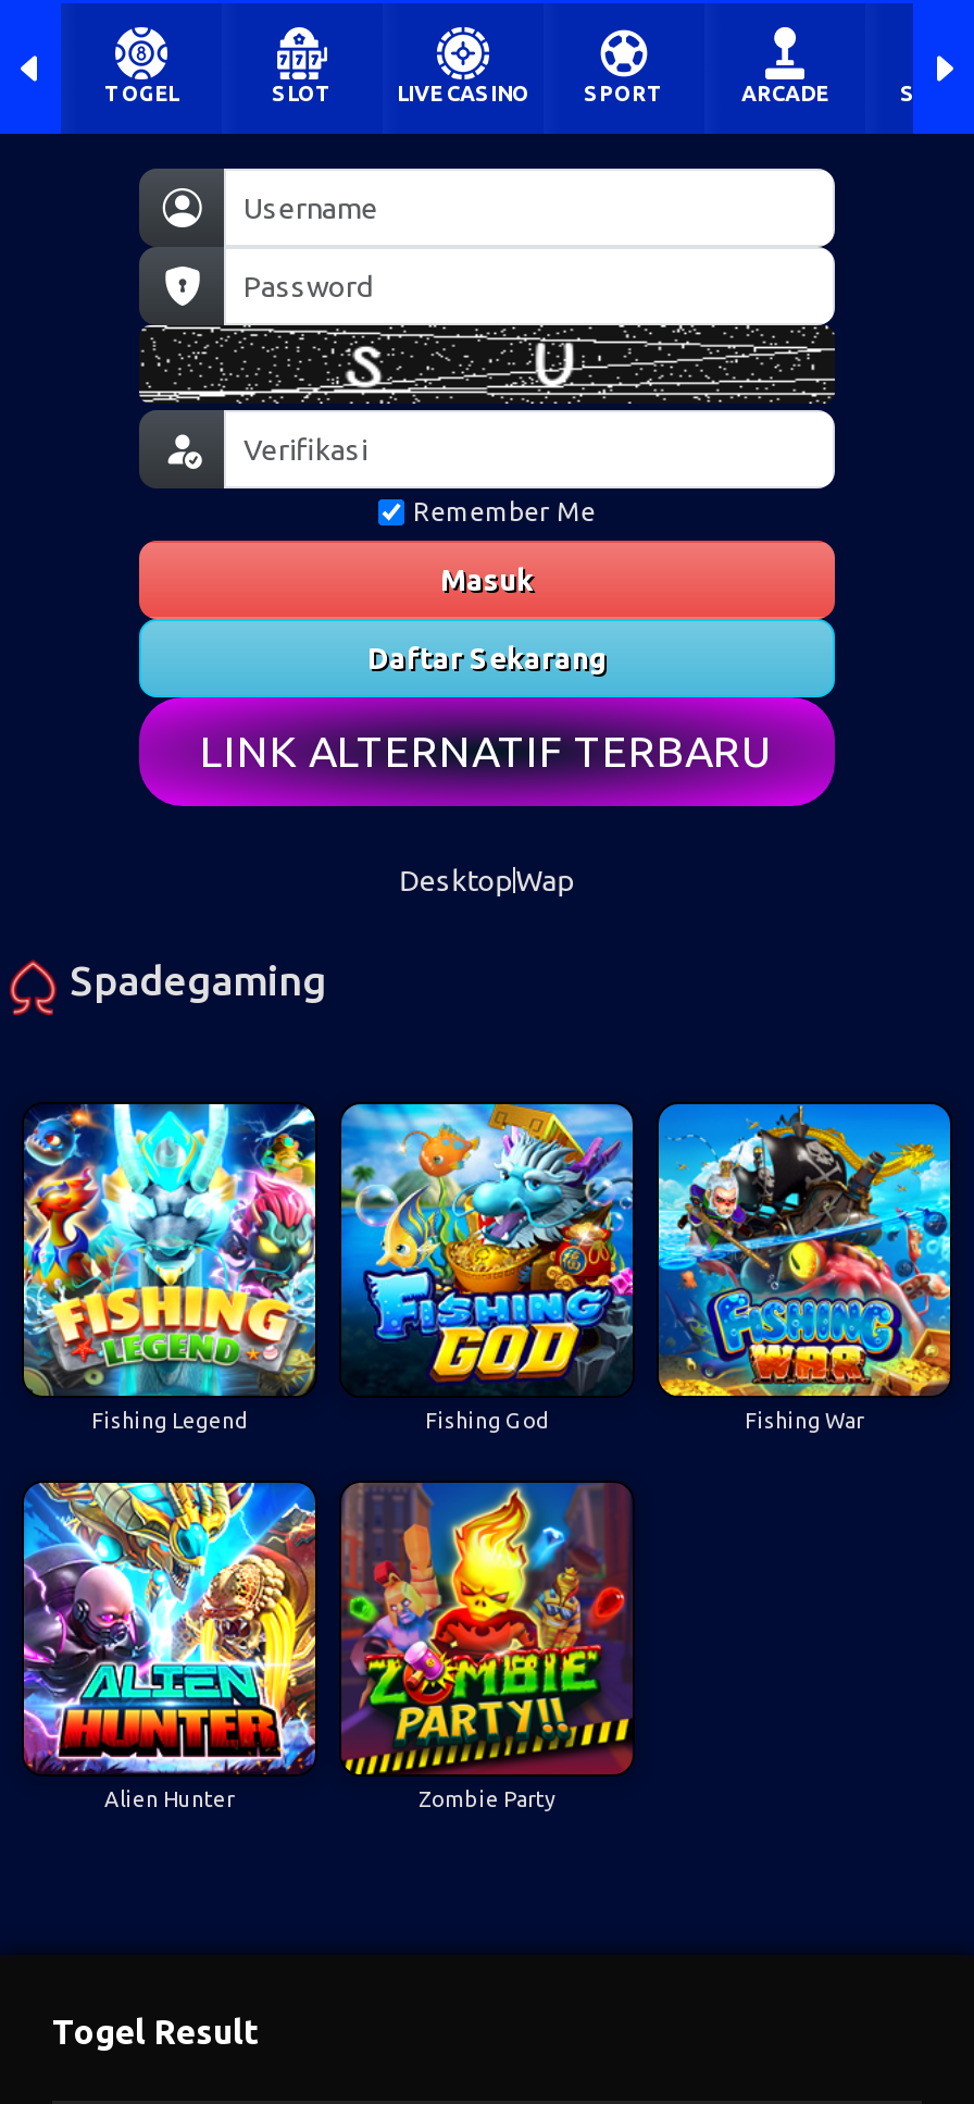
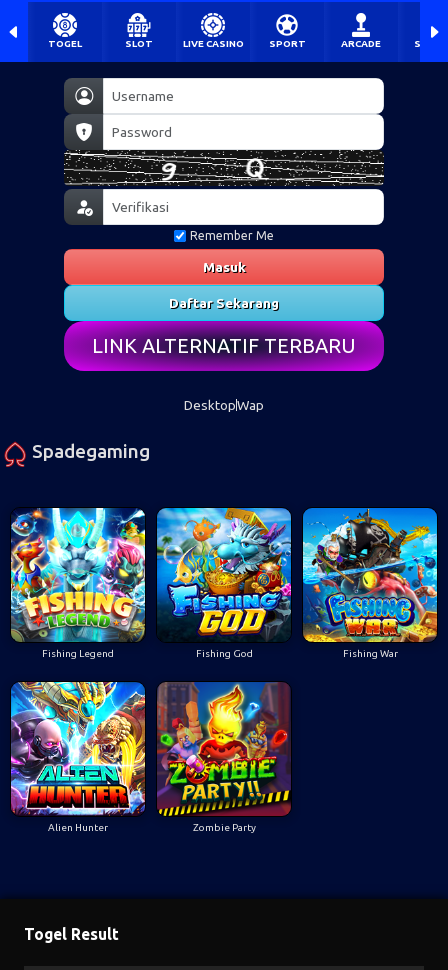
[139,323,833,404] [image] -> [64,150,384,186] [image]

